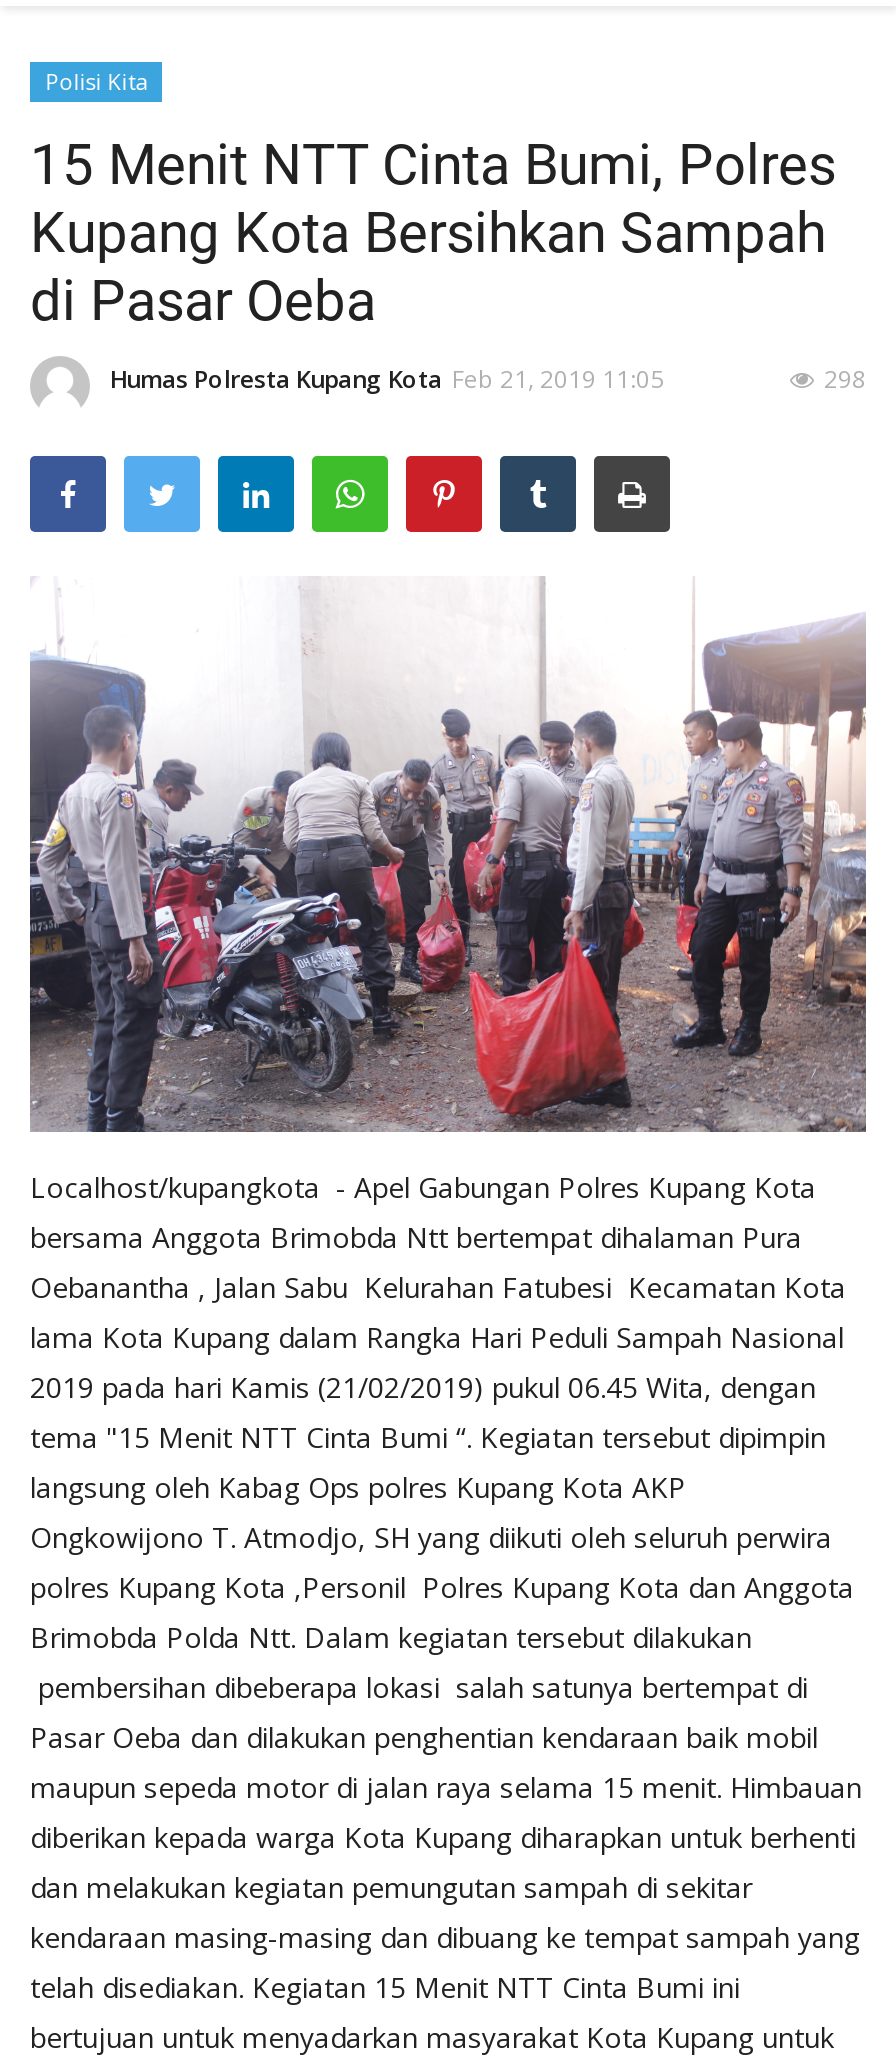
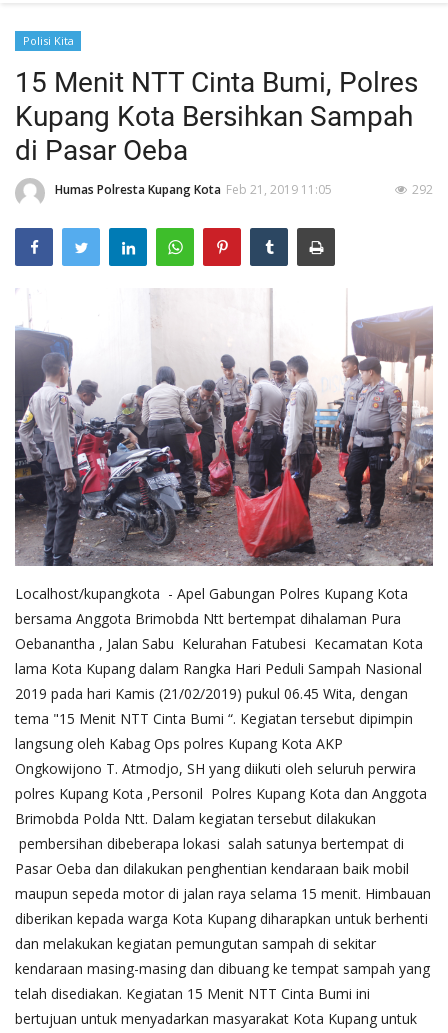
[824,362,866,396] 298 -> [412,181,433,198] 292

